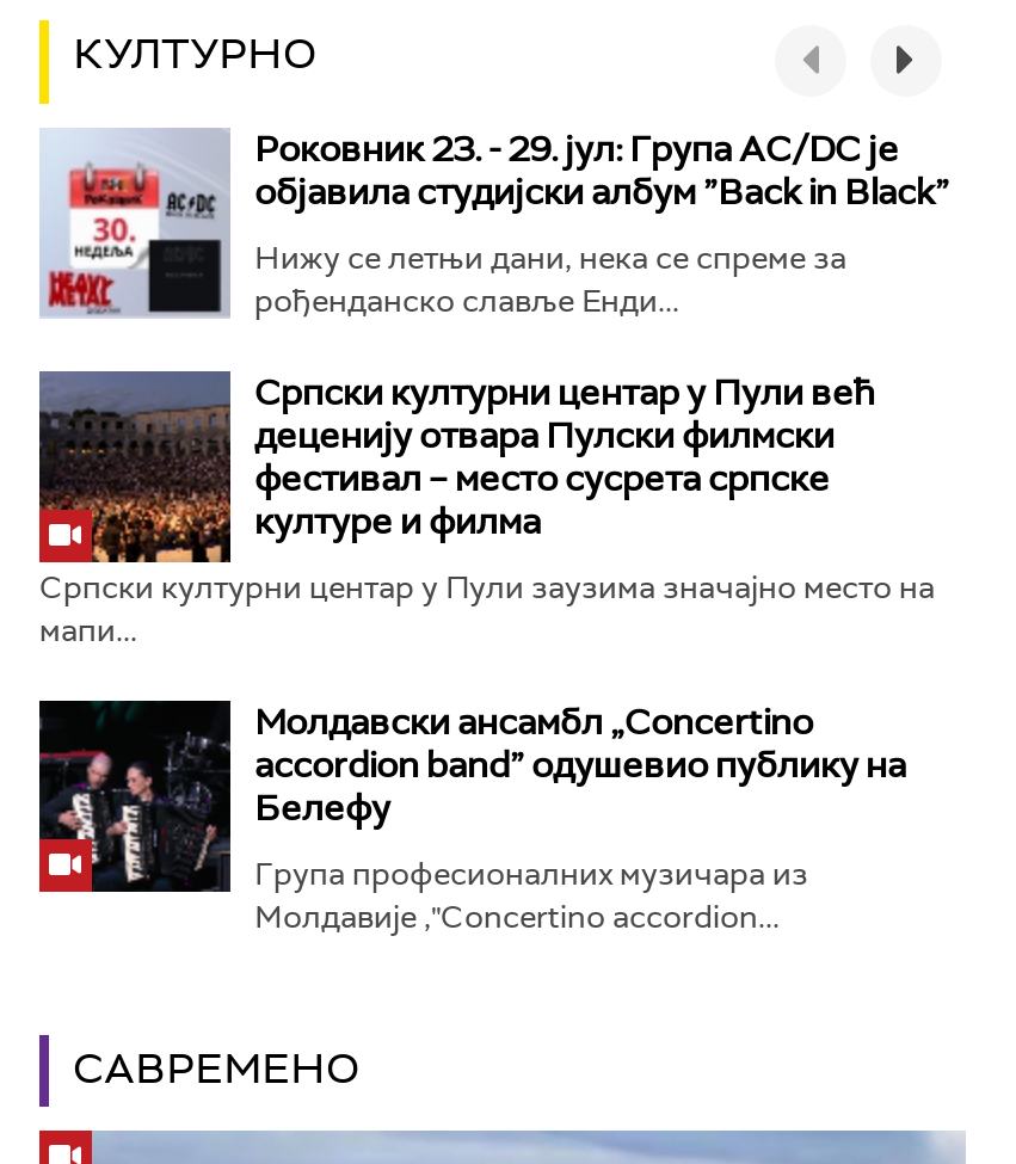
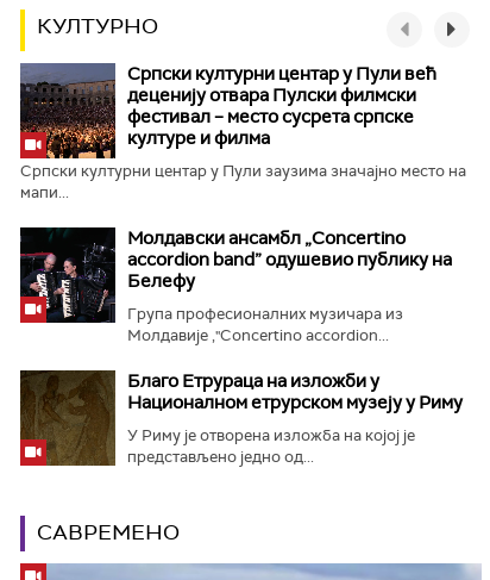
[39,125,949,321] [image] | Роковник 23. - 29. јул: Група AC/DC је | објавила студијски албум ”Back in Black” | Нижу се летњи дани, нека се спреме за | рођенданско славље Енди... -> none
moved [37,368,935,937] -> [19,62,466,345]: [image] | Српски културни центар у Пули већ | деценију отвара Пулски филмски | ... | Група професионалних музичара из | Молдавије ,"Concertino accordion...
none -> [19,369,463,467] [image] | Благо Етрураца на изложби у | Националном етрурском музеју у Риму | У Риму је отворена изложба на којој је | представљено једно од...

